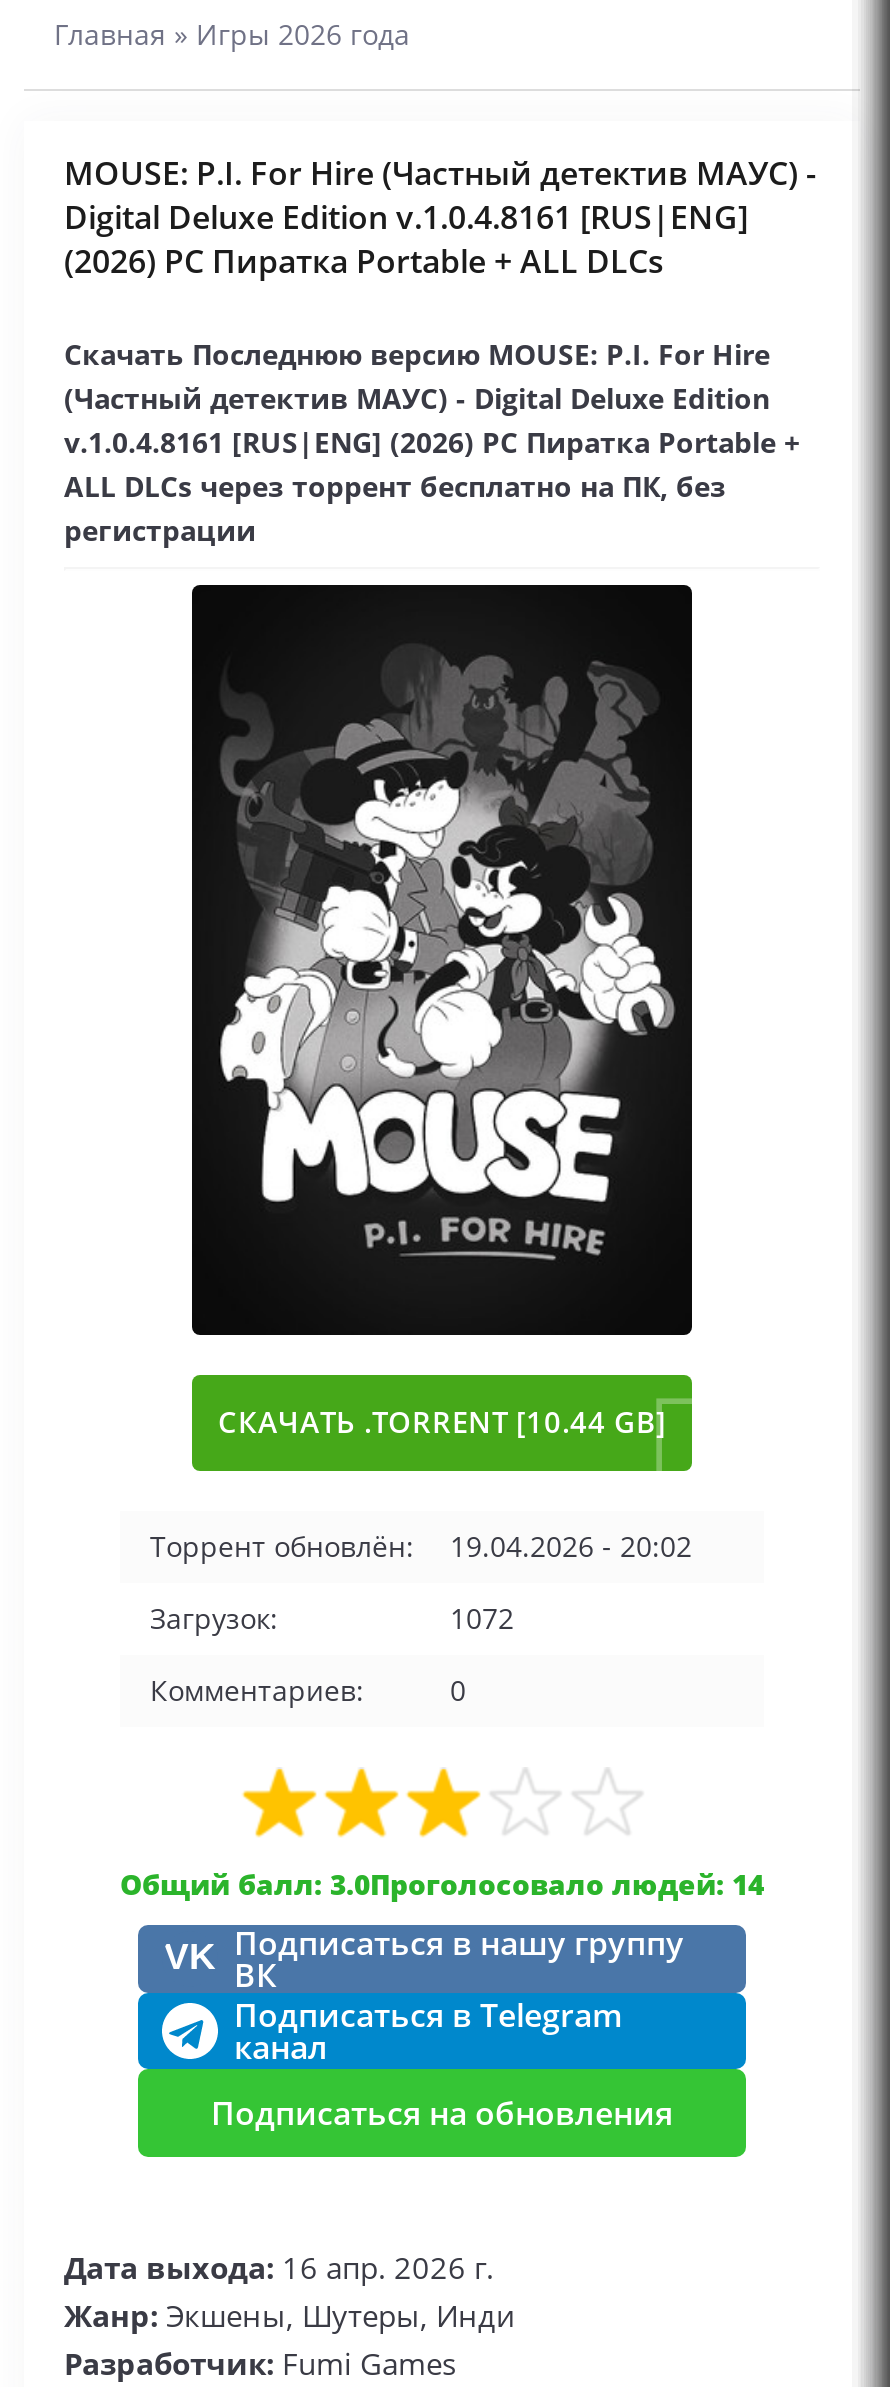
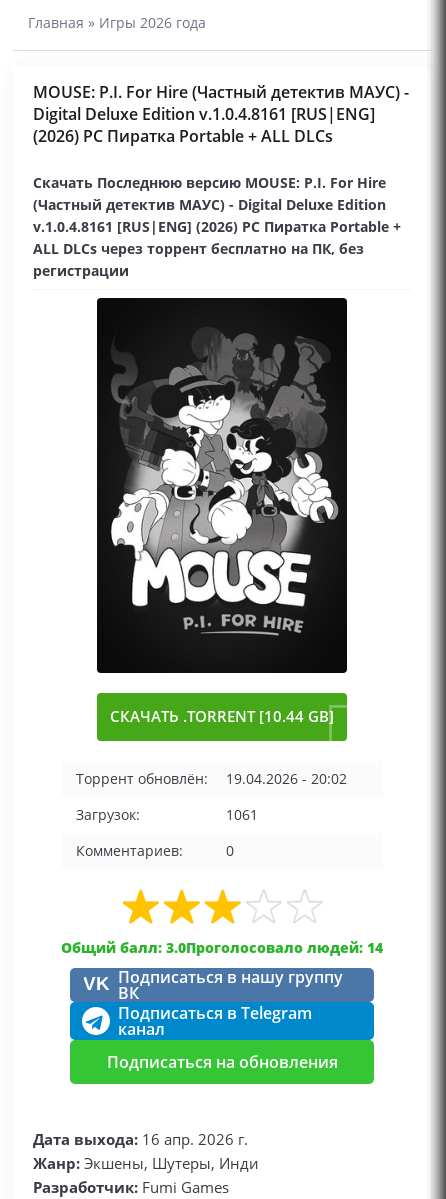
[450,1599,514,1637] 1072 -> [226,805,258,824] 1061

